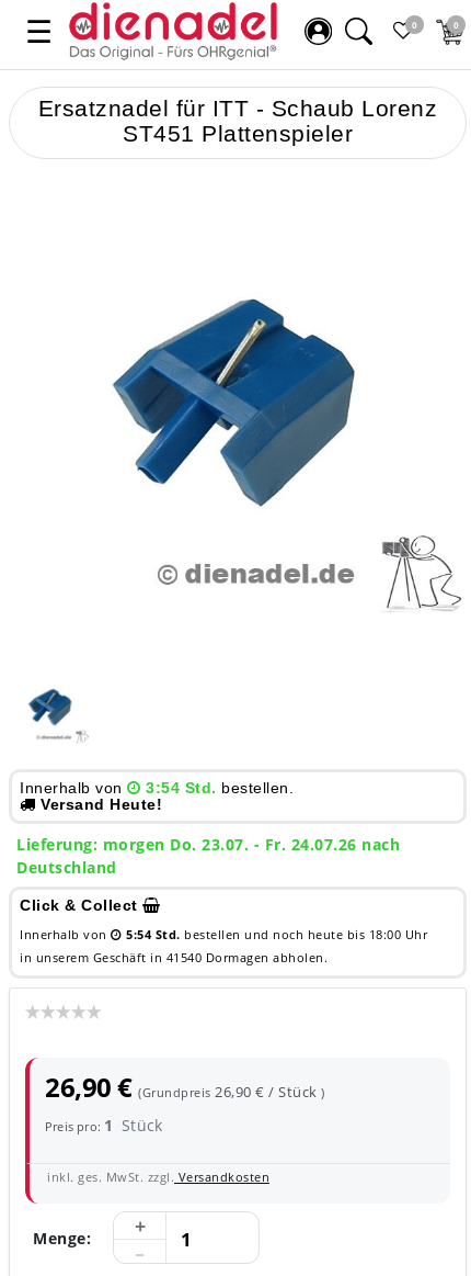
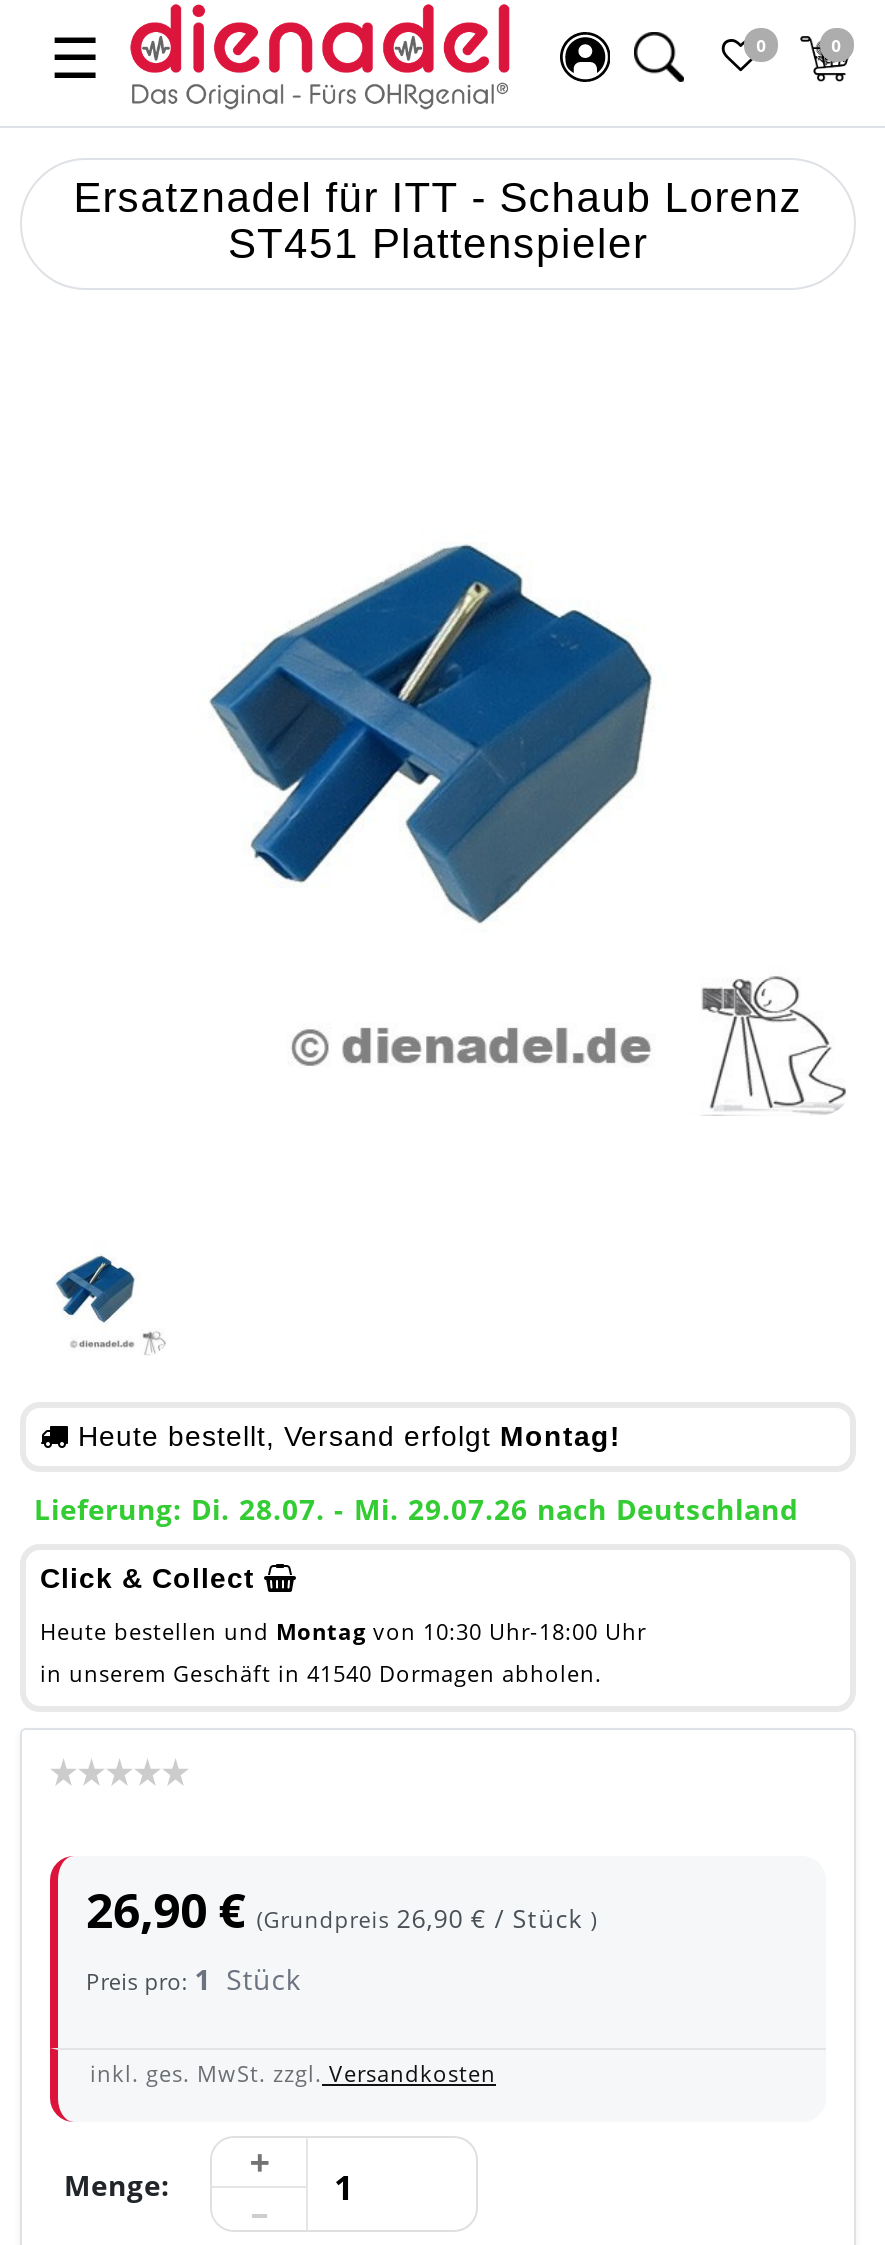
[20,779,294,813] Innerhalb von | 3:54 Std. bestellen. | Versand Heute! -> [69,1421,621,1453] Heute bestellt, Versand erfolgt Montag!
[16,834,400,878] Lieferung: morgen Do. 23.07. - Fr. 24.07.26 nach | Deutschland -> [34,1491,799,1529] Lieferung: Di. 28.07. - Mi. 29.07.26 nach Deutschland
[20,926,427,943] Innerhalb von | 5:54 Std. bestellen und noch heute bis 18:00 Uhr -> [40,1617,646,1647] Heute bestellen und Montag von 10:30 Uhr-18:00 Uhr

